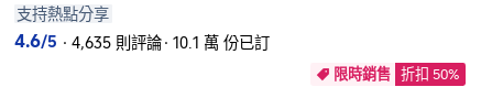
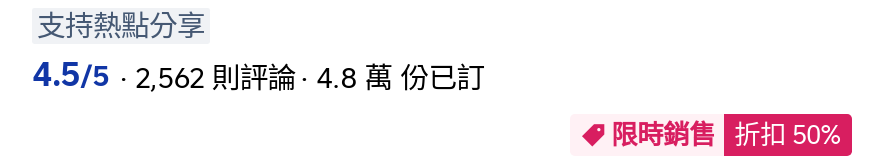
[14,30,270,52] 4.6/5 · 4,635 則評論 · 10.1 萬 份已訂 -> [32,54,484,94] 4.5/5 · 2,562 則評論 · 4.8 萬 份已訂

